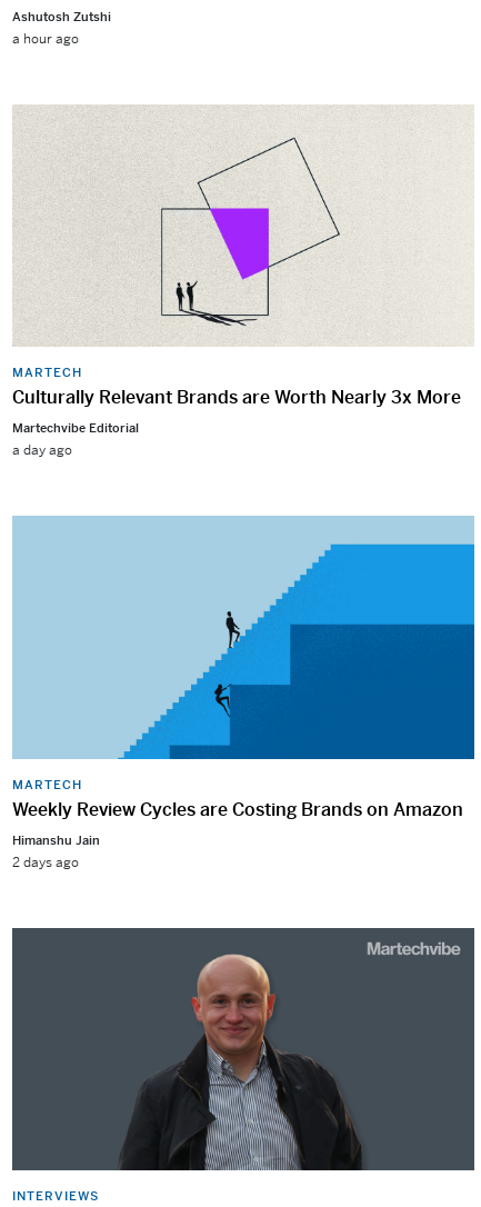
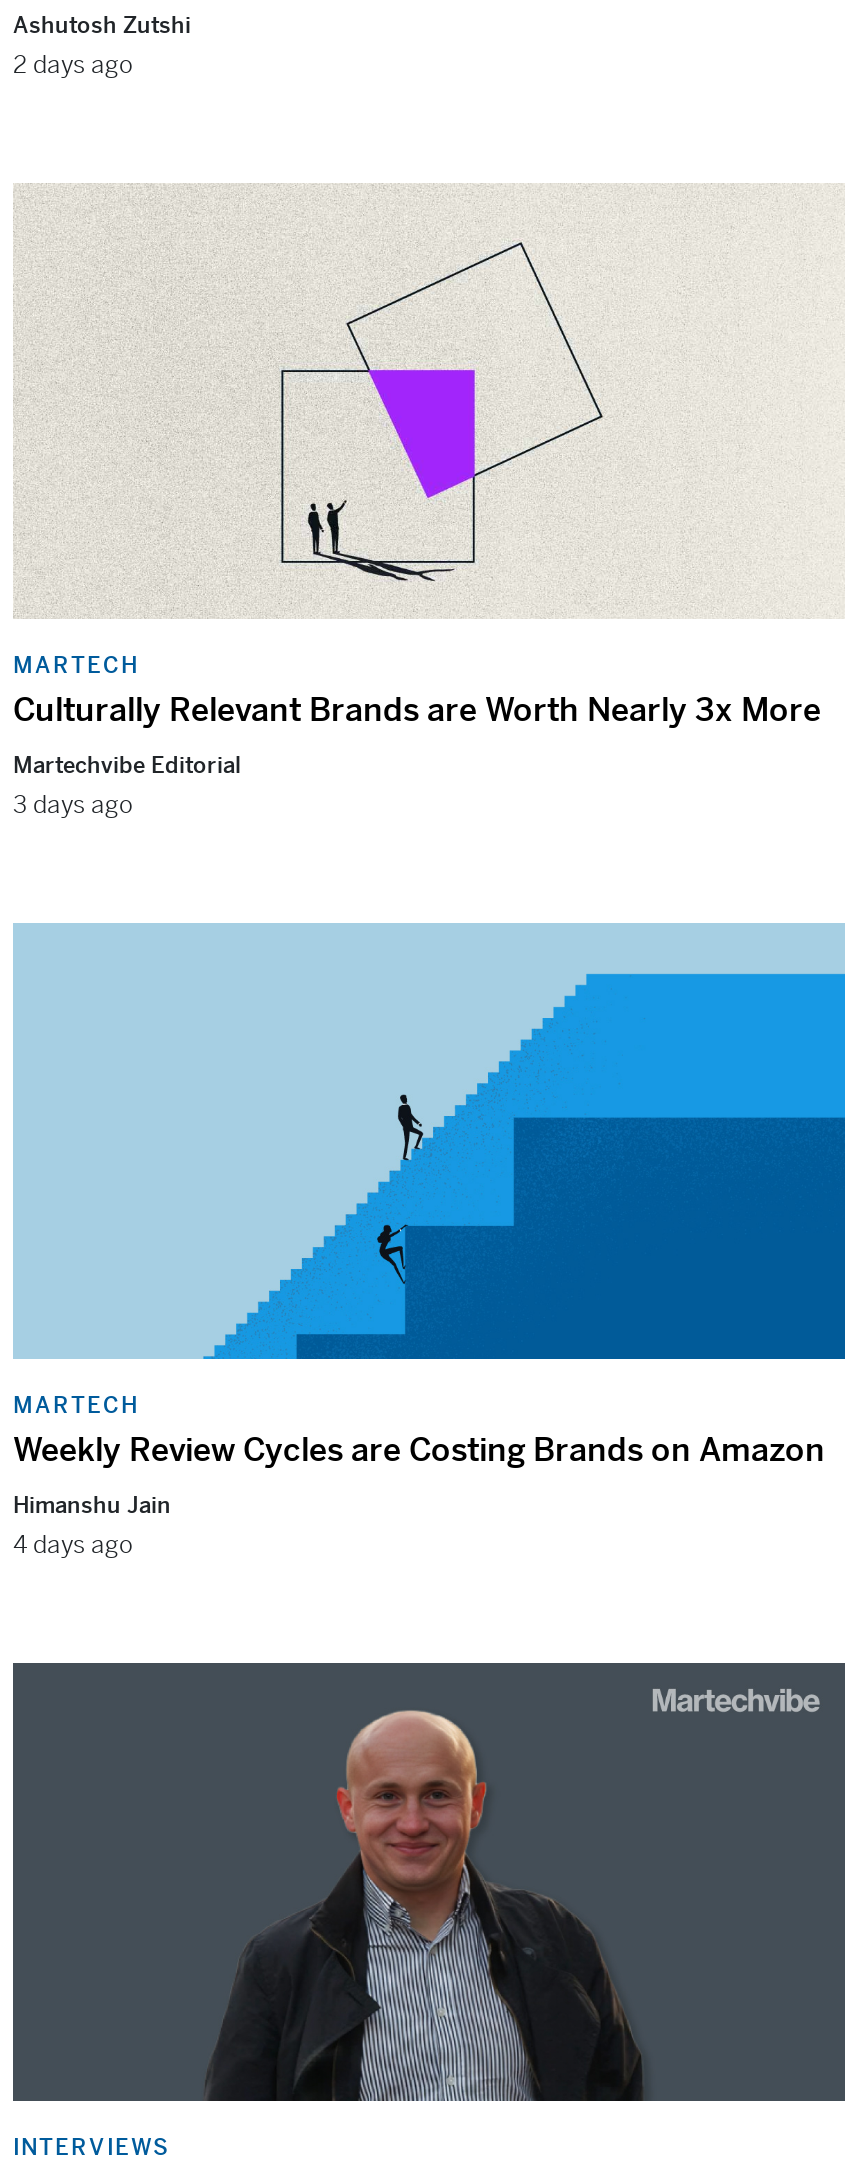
[12,30,79,48] a hour ago -> [13,49,133,81] 2 days ago
[12,441,72,459] a day ago -> [13,789,133,821] 3 days ago
[12,853,79,871] 2 days ago -> [13,1530,133,1562] 4 days ago

